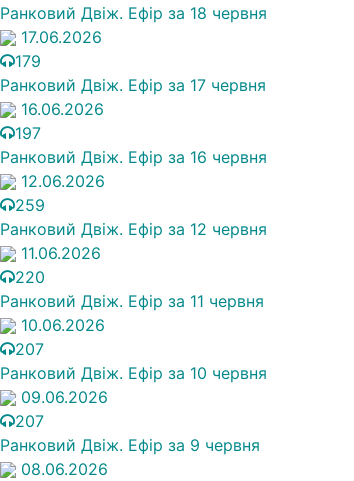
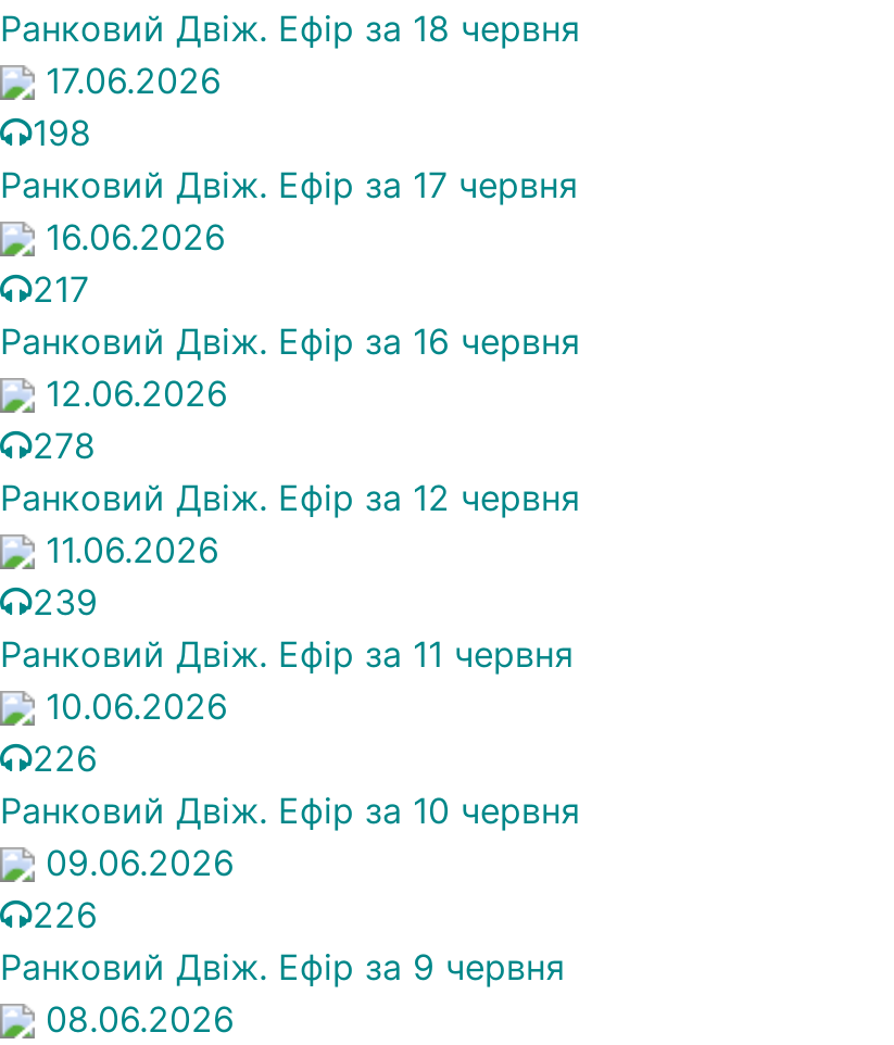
[15,51,41,71] 179 -> [33,110,91,153] 198
[15,123,41,143] 197 -> [33,266,89,310] 217
[15,195,45,215] 259 -> [33,423,96,466] 278
[15,267,45,287] 220 -> [33,579,98,623] 239
[15,339,44,359] 207 -> [33,736,98,779] 226
[15,411,44,431] 207 -> [33,892,98,936] 226

